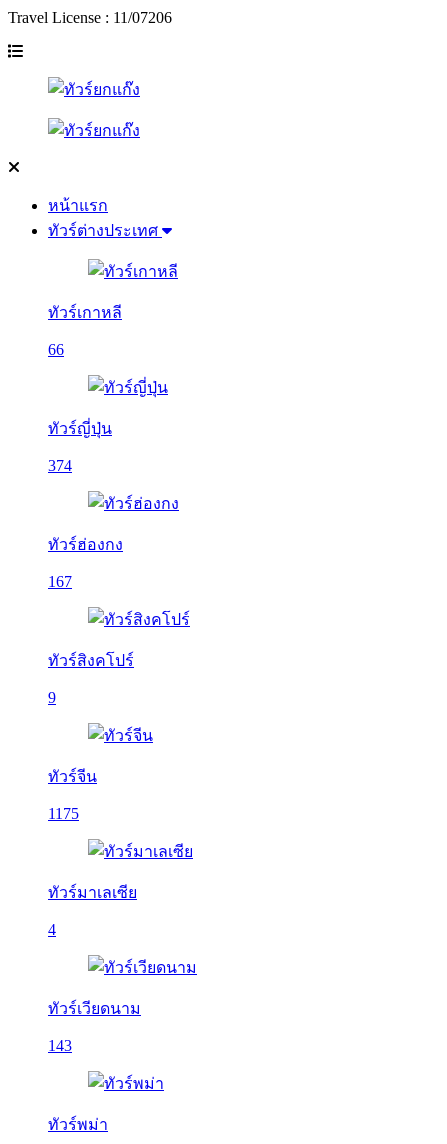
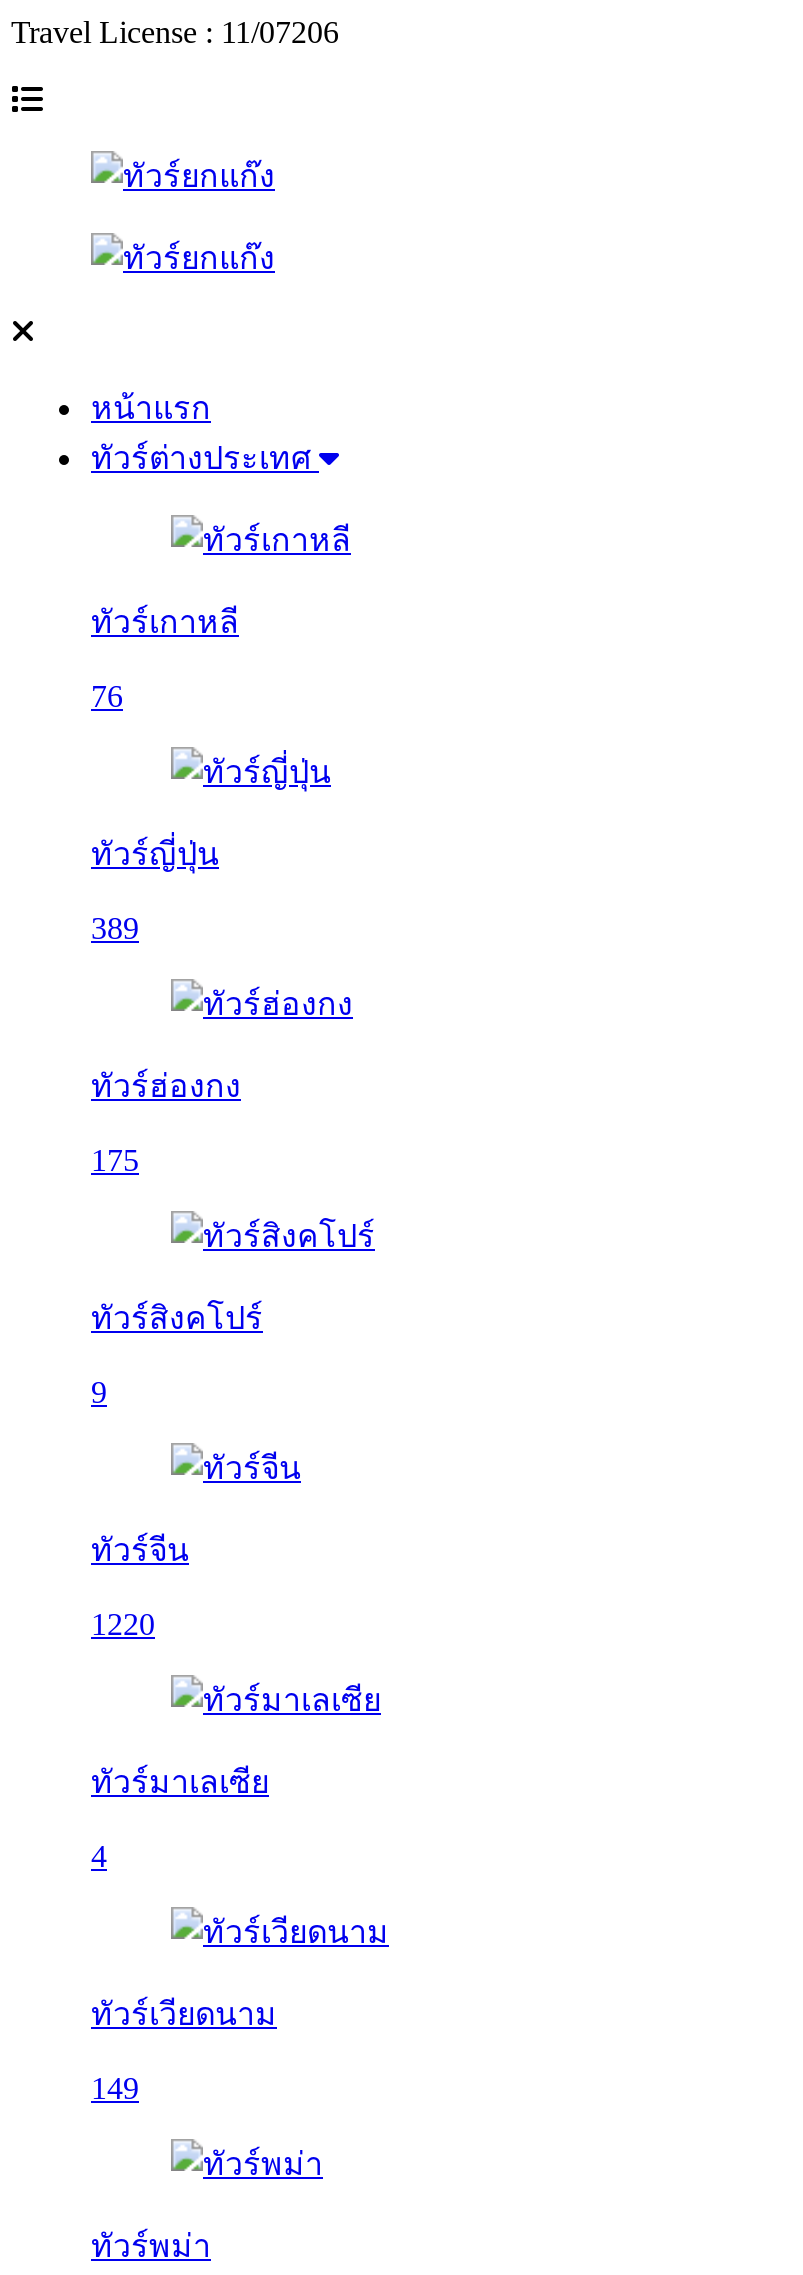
[48,341,64,358] 66 -> [91,679,123,713] 76
[48,457,72,474] 374 -> [91,911,139,945] 389
[48,573,72,590] 167 -> [91,1143,139,1177] 175
[48,805,79,822] 1175 -> [91,1607,155,1641] 1220
[48,1037,72,1054] 143 -> [91,2071,139,2105] 149

